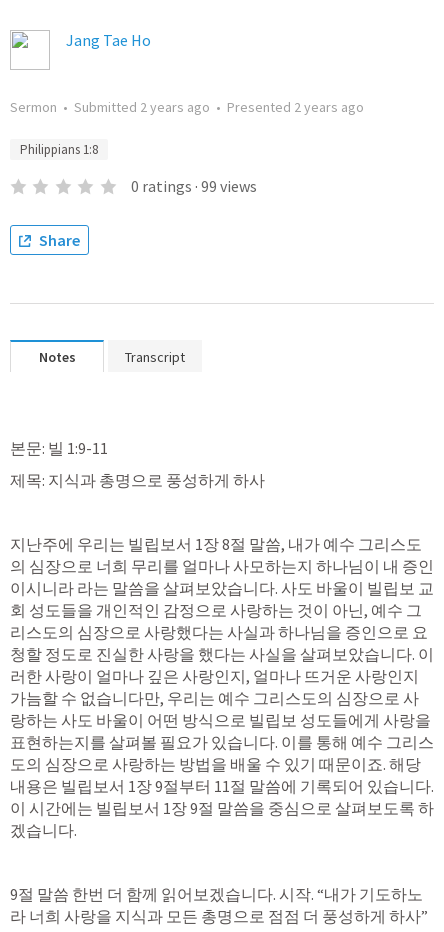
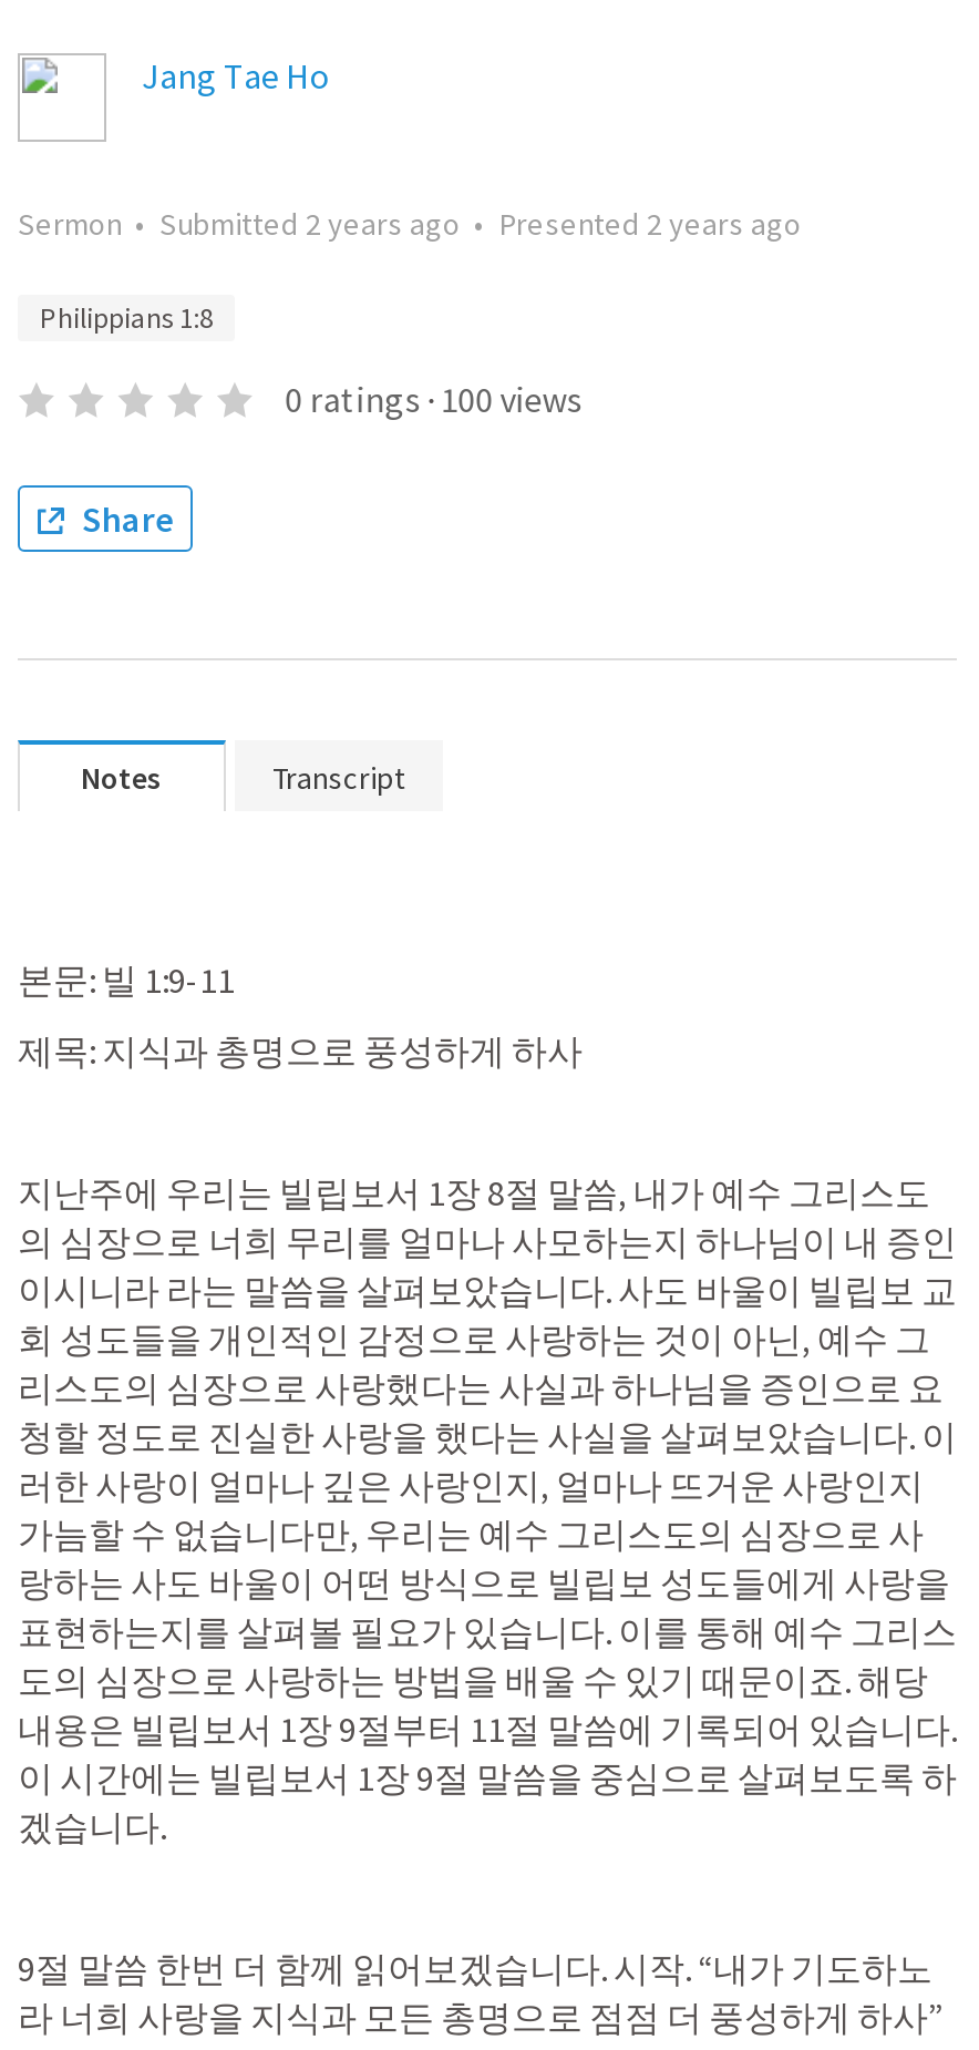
[131,176,257,196] 0 ratings · 99 views -> [285,377,582,421] 0 ratings · 100 views

